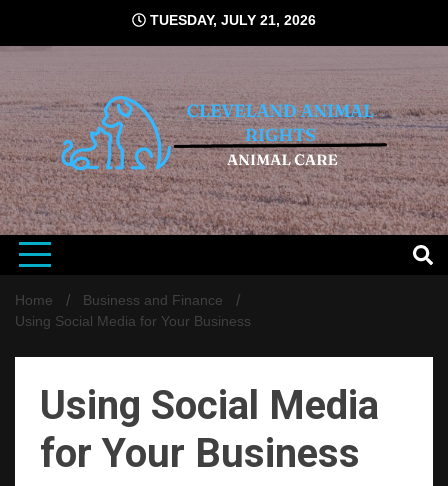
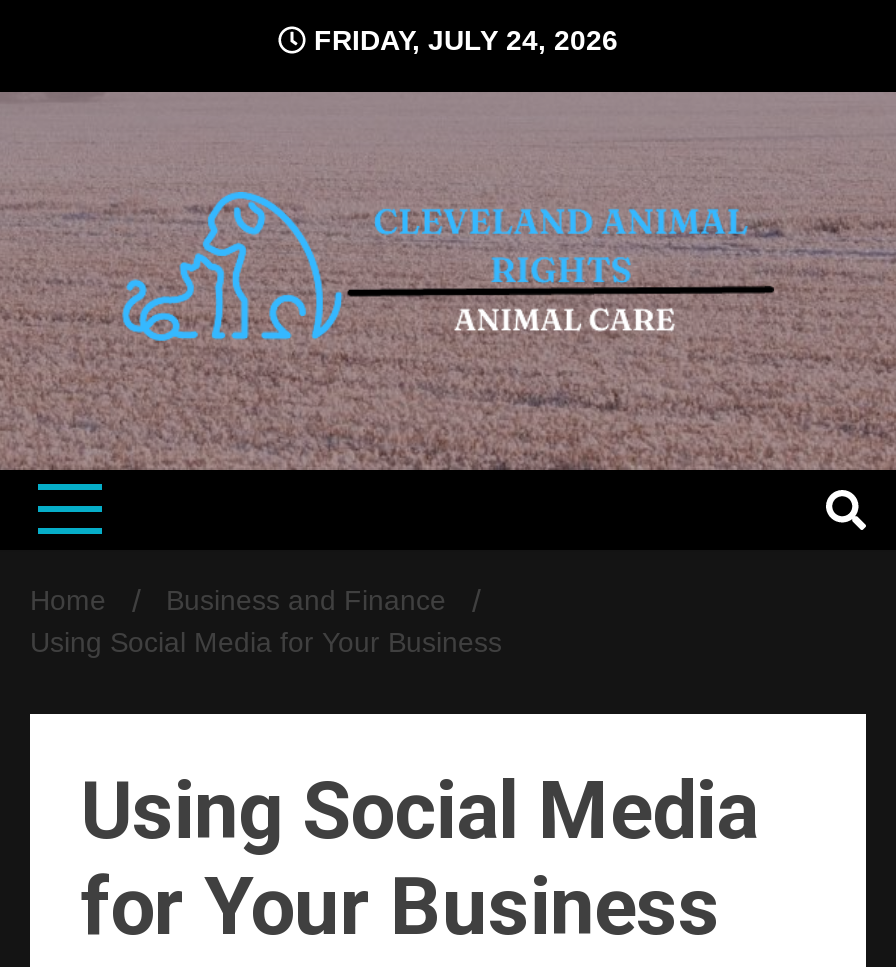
[146,12,316,28] TUESDAY, JULY 21, 2026 -> [306,24,618,56] FRIDAY, JULY 24, 2026

